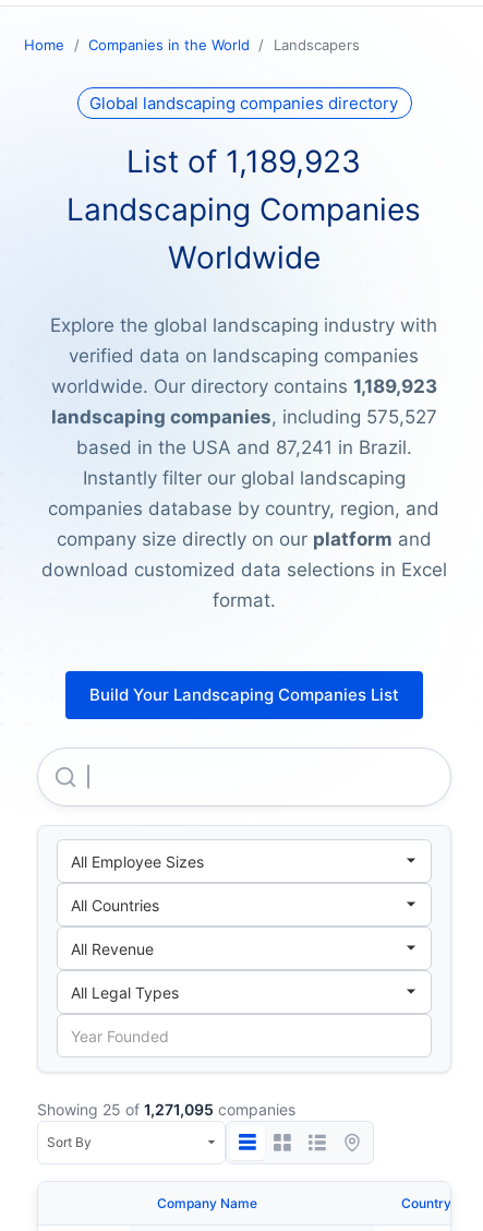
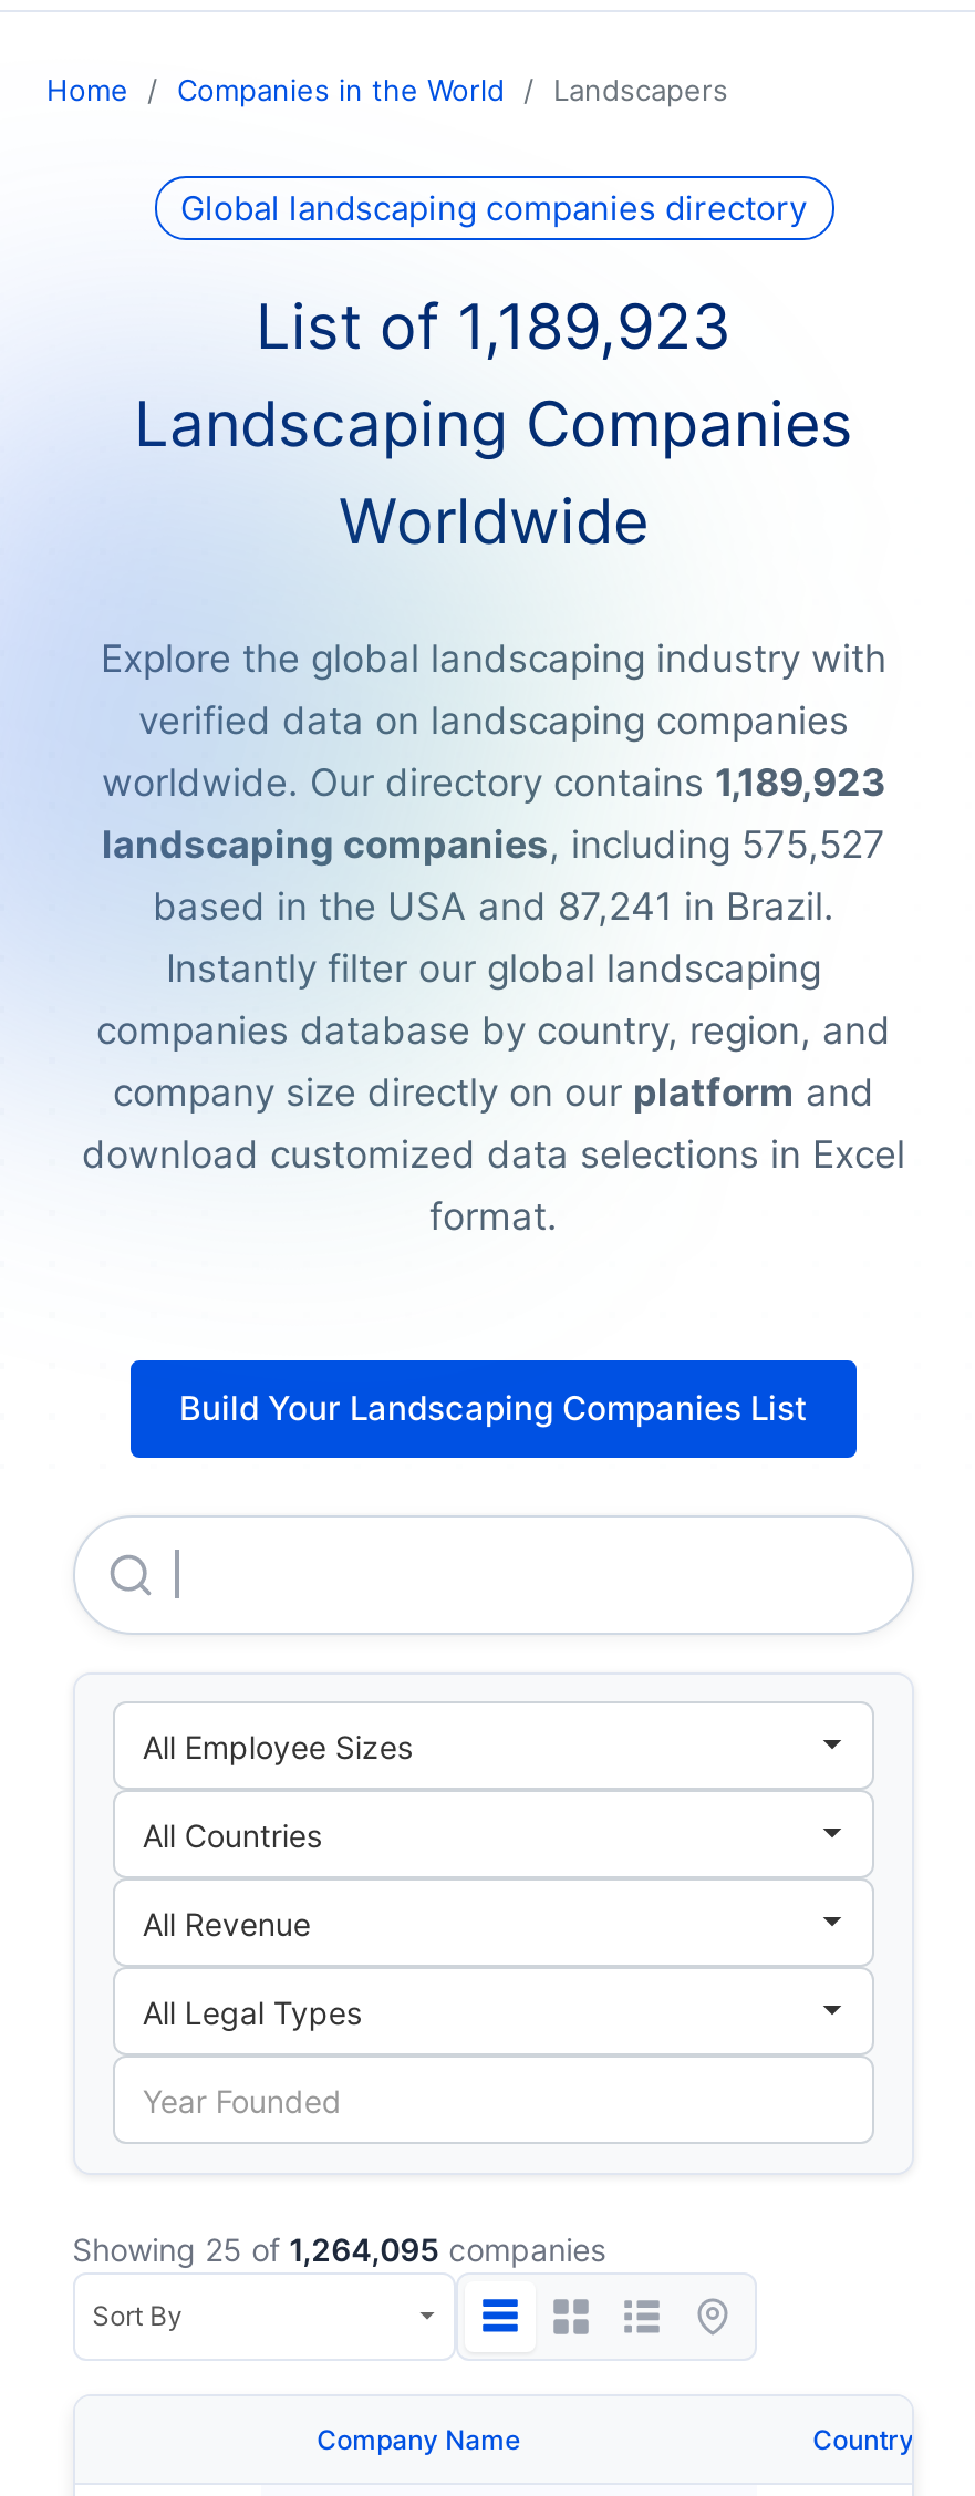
[37,1100,295,1119] Showing 25 of 1,271,095 companies -> [72,2231,606,2269] Showing 25 of 1,264,095 companies

